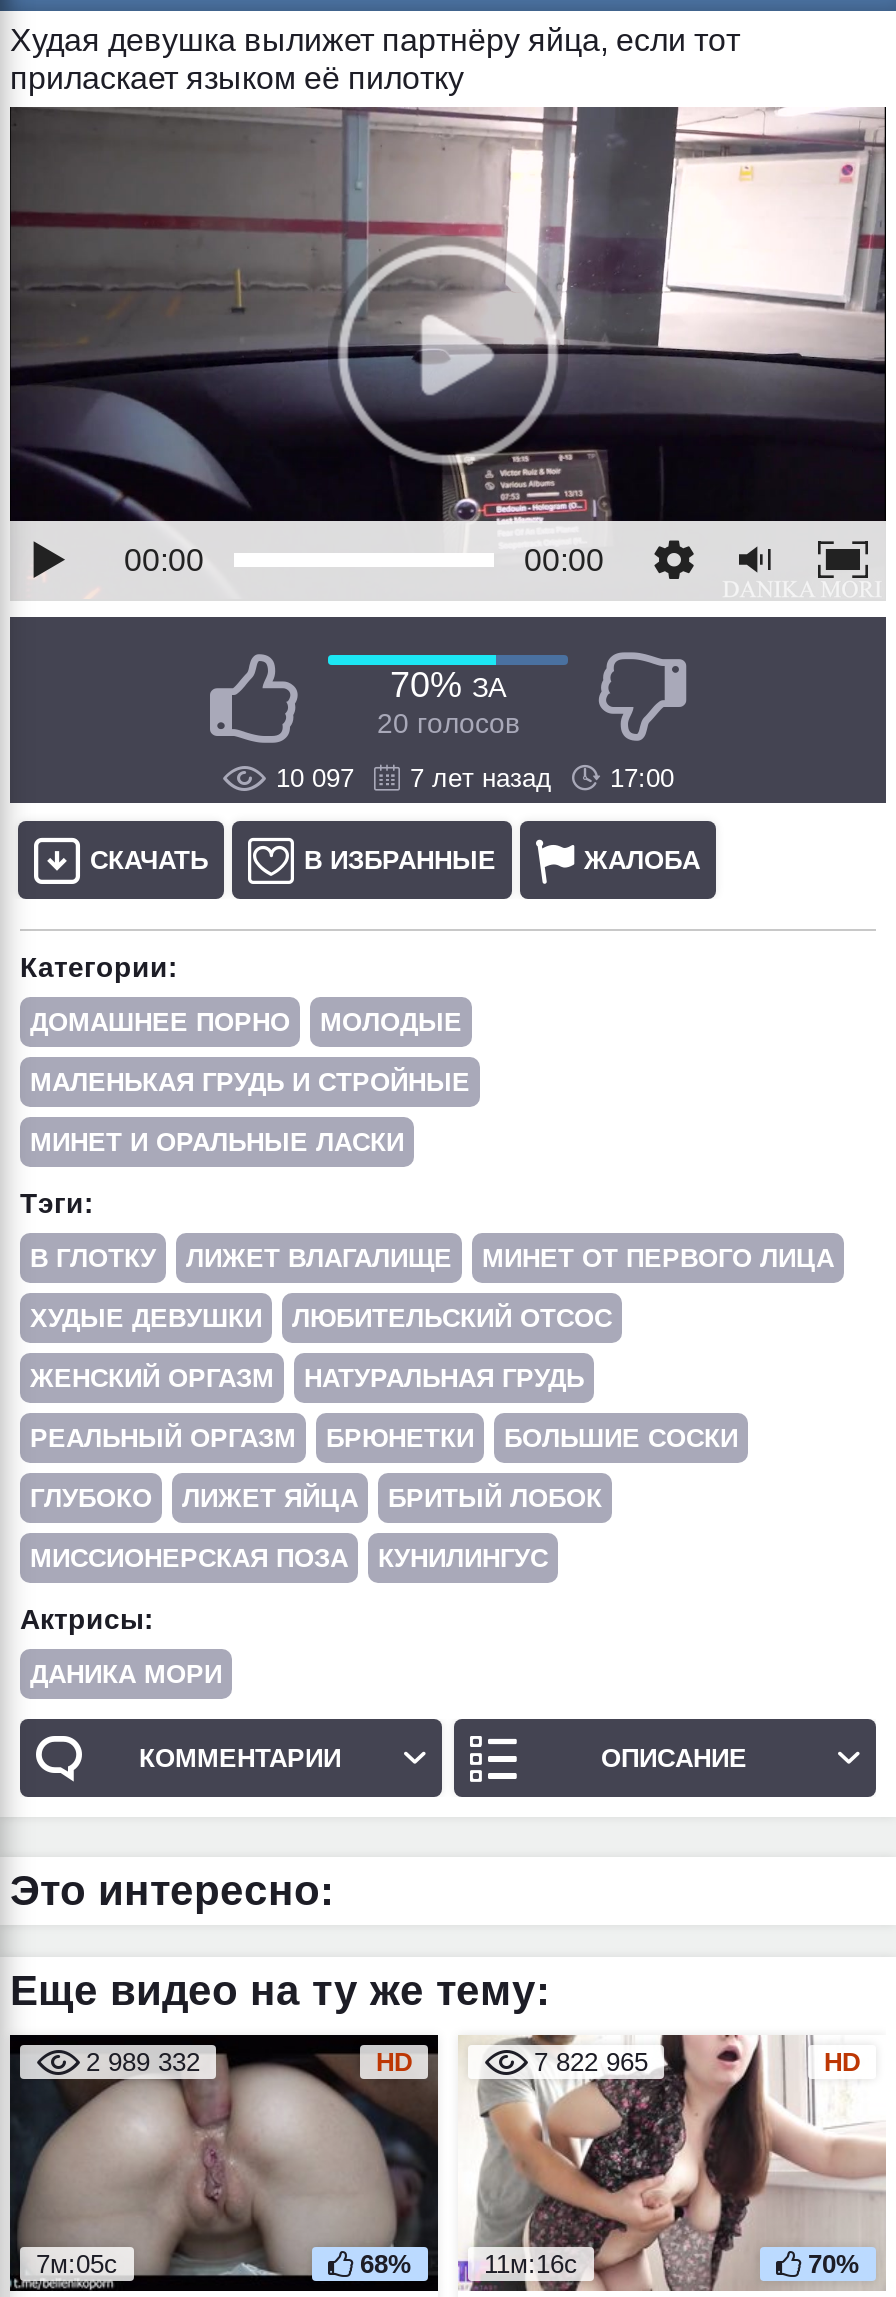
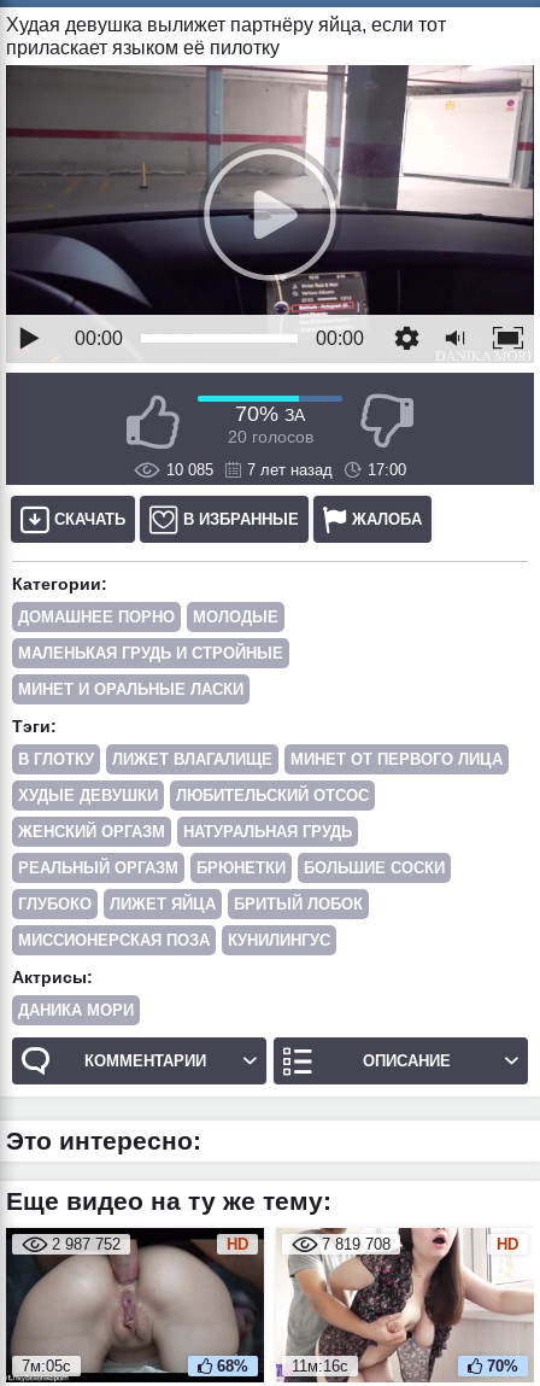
[276,762,674,792] 10 097 7 лет назад 17:00 -> [166,460,406,478] 10 085 7 лет назад 17:00
[86,2046,200,2076] 2 989 332 -> [52,1235,121,1253] 2 987 752
[534,2046,648,2076] 7 822 965 -> [322,1235,391,1253] 7 819 708

